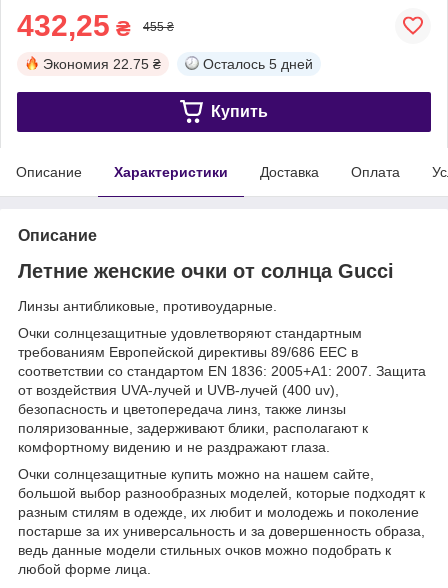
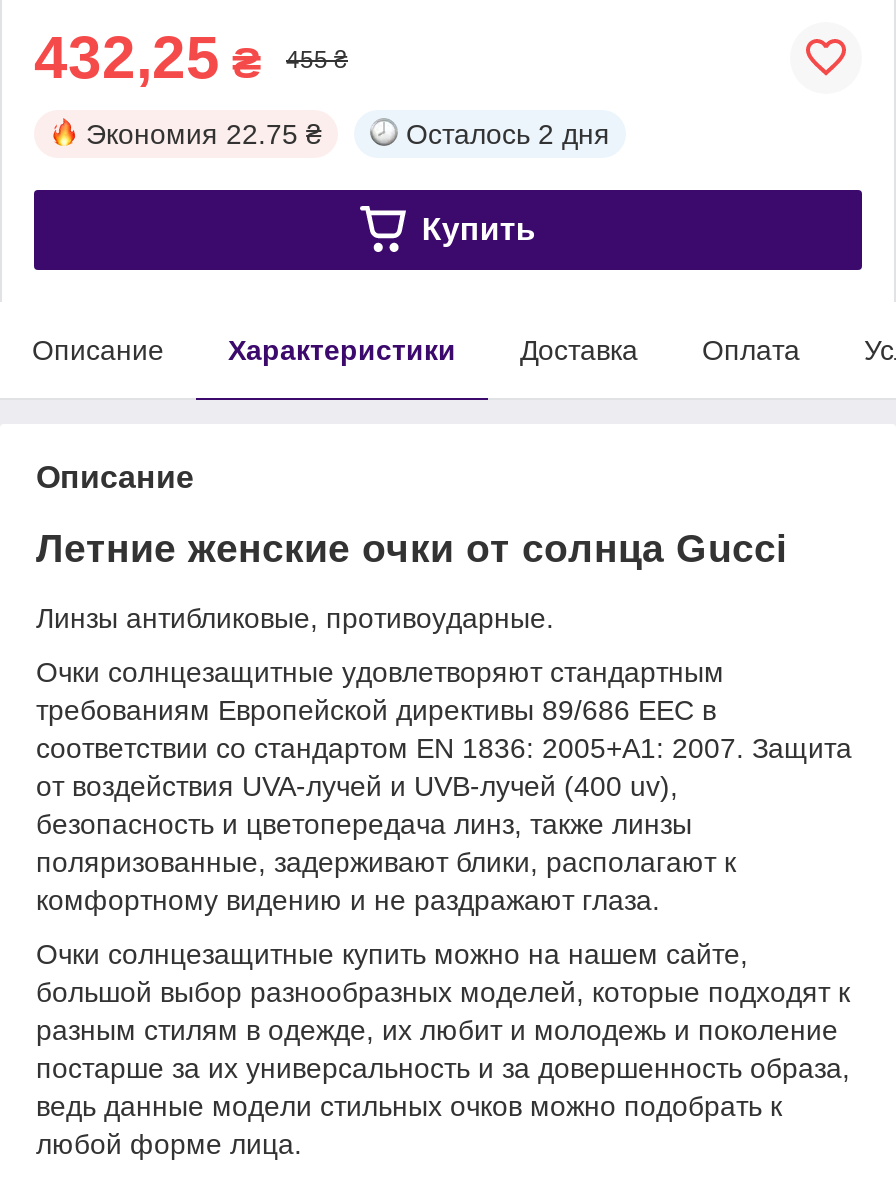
[203,56,313,72] Осталось 5 дней -> [406,118,610,150] Осталось 2 дня

